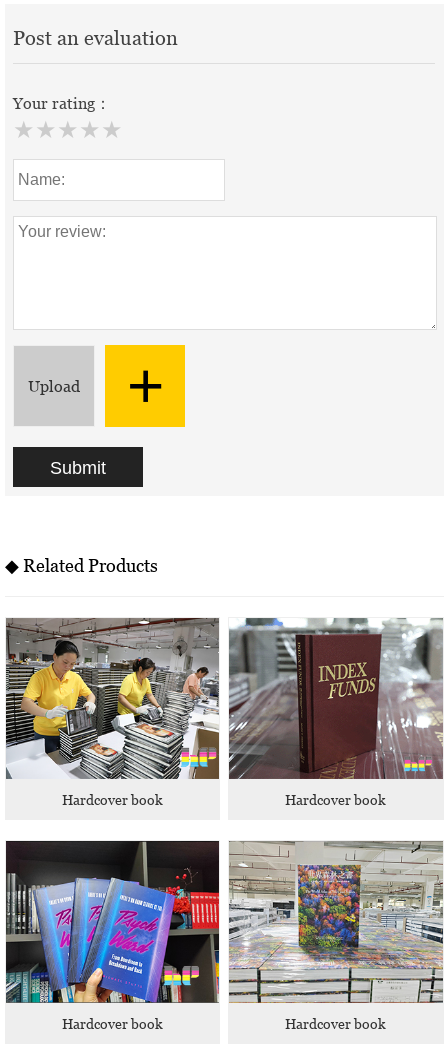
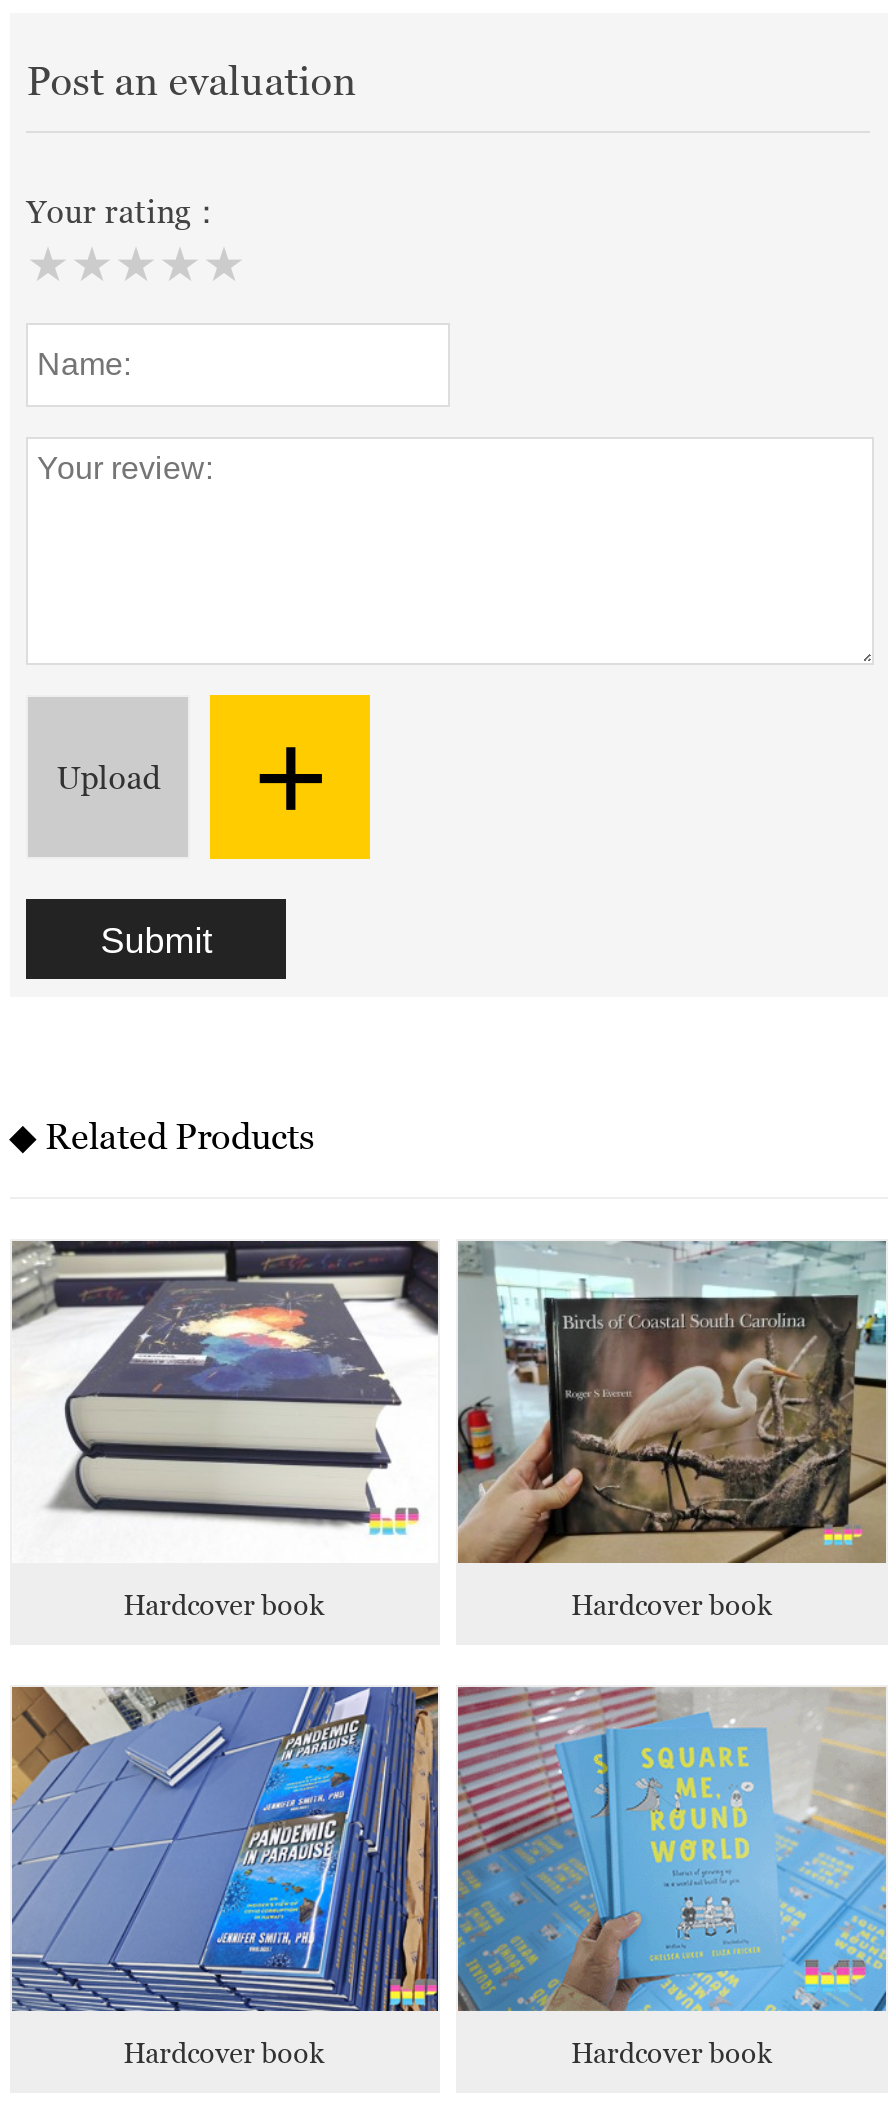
[5,617,220,780] [image] -> [12,1239,438,1563] [image]
[228,618,443,779] [image] -> [456,1239,888,1563] [image]
[5,840,220,1004] [image] -> [10,1685,440,2013] [image]
[228,841,444,1004] [image] -> [456,1687,888,2013] [image]

